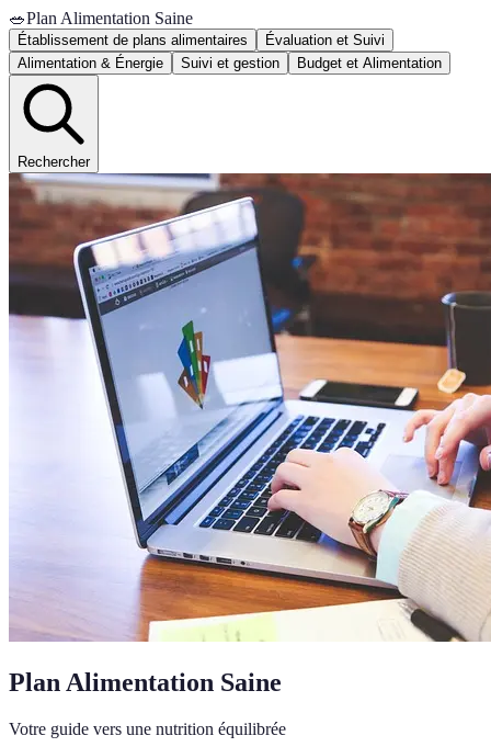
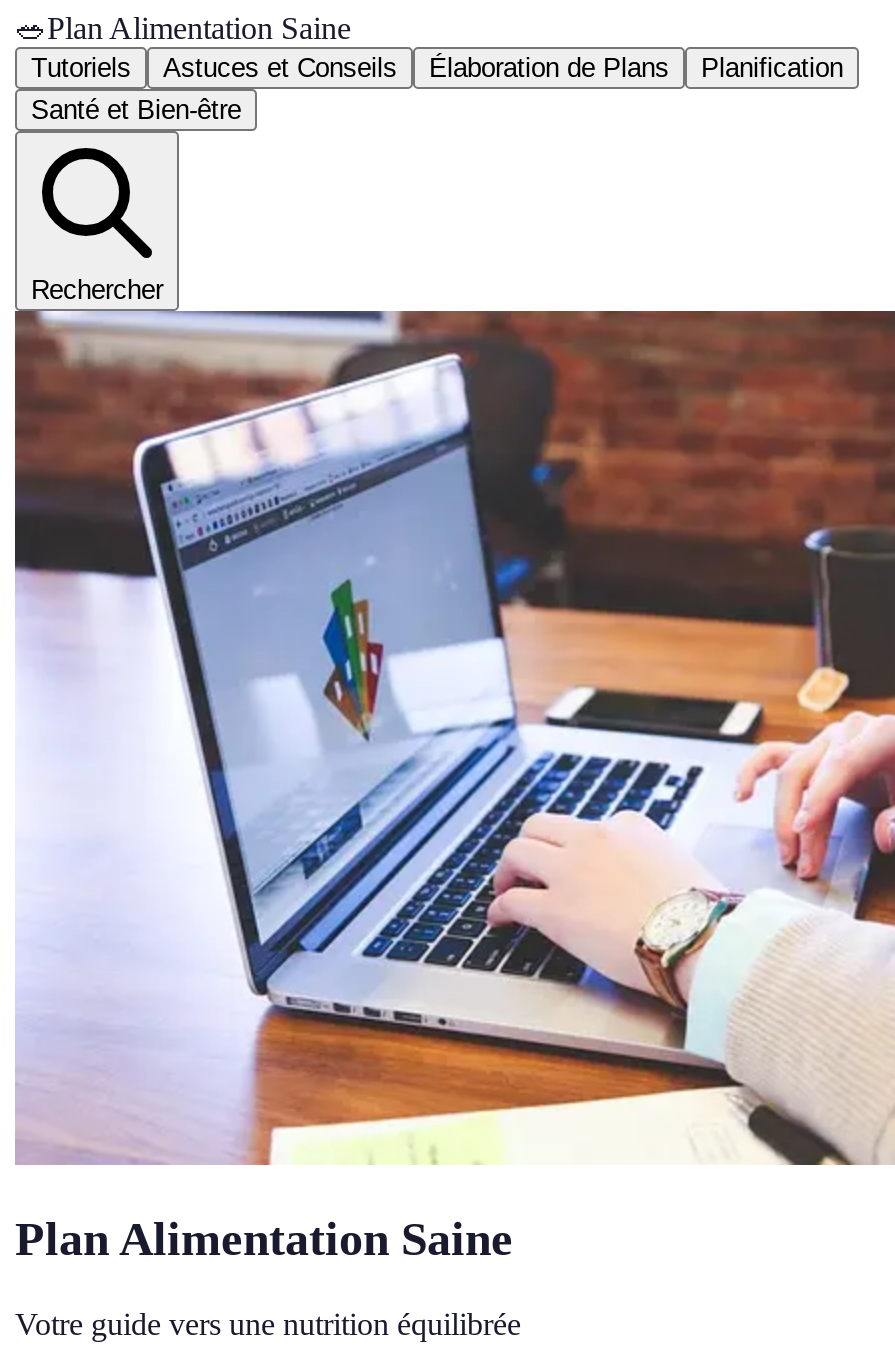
[18,32,442,71] Établissement de plans alimentaires | Évaluation et Suivi | Alimentation & Énergie | Suivi et gestion | Budget et Alimentation -> [31,53,843,125] Tutoriels | Astuces et Conseils | Élaboration de Plans | Planification | Santé et Bien-être

